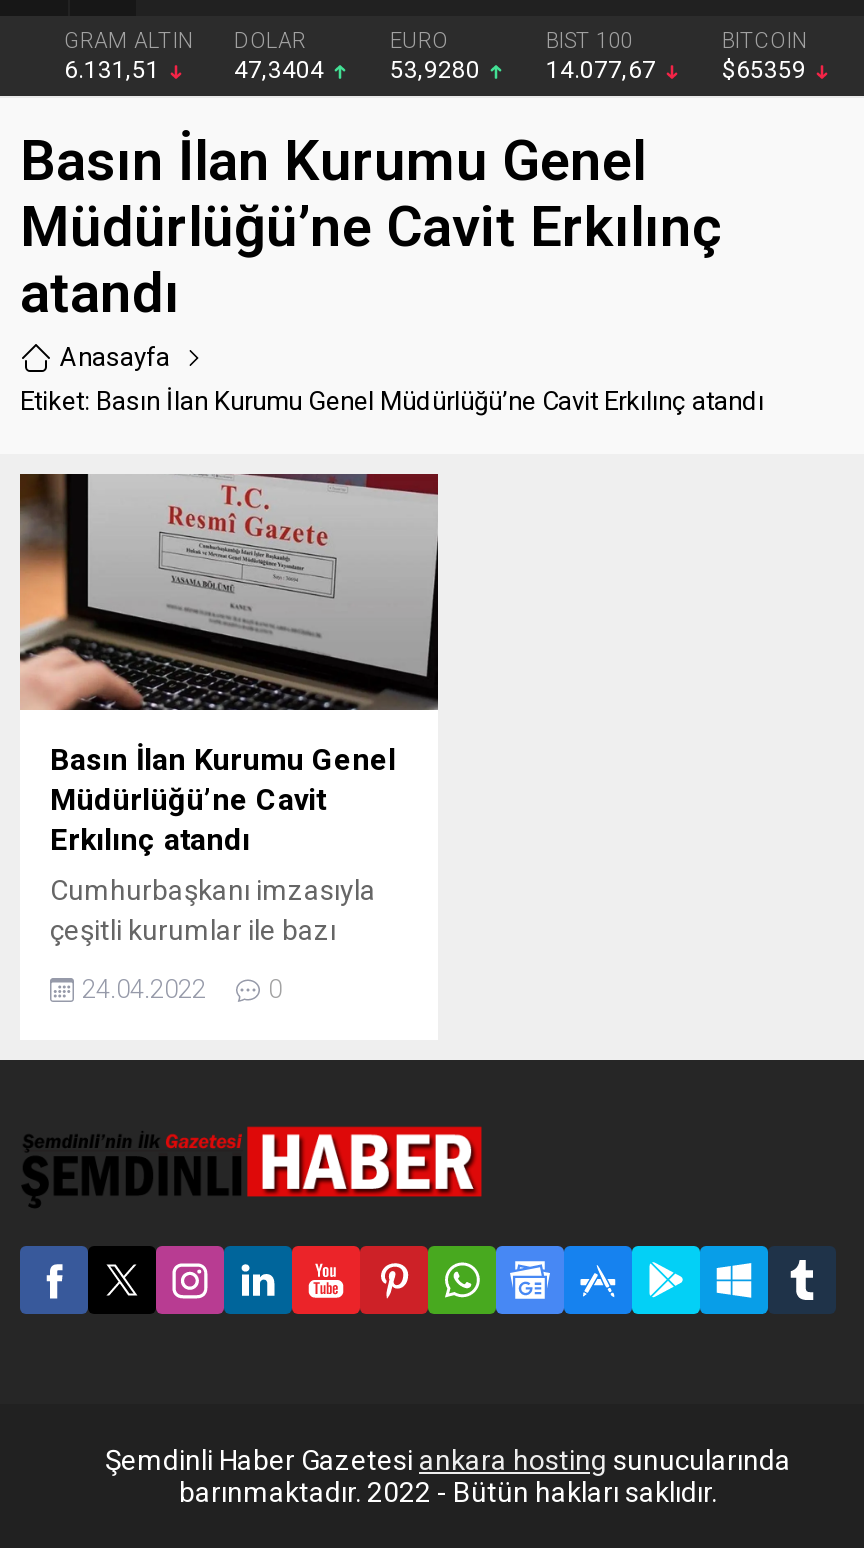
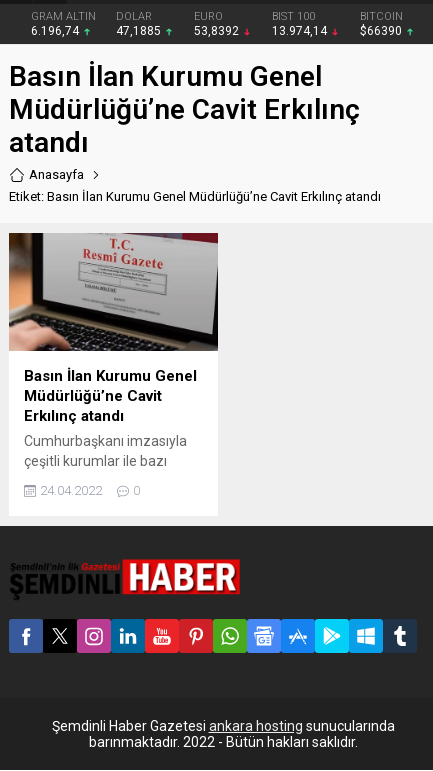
[64,56,166,84] 6.131,51 -> [31,24,82,38] 6.196,74
[234,56,330,84] 47,3404 -> [116,24,164,38] 47,1885
[390,56,486,84] 53,9280 -> [194,24,242,38] 53,8392
[546,56,662,84] 14.077,67 -> [272,24,330,38] 13.974,14
[722,56,812,84] $65359 -> [360,24,405,38] $66390

